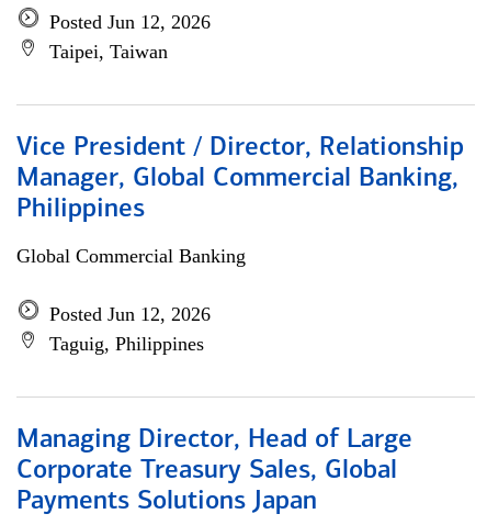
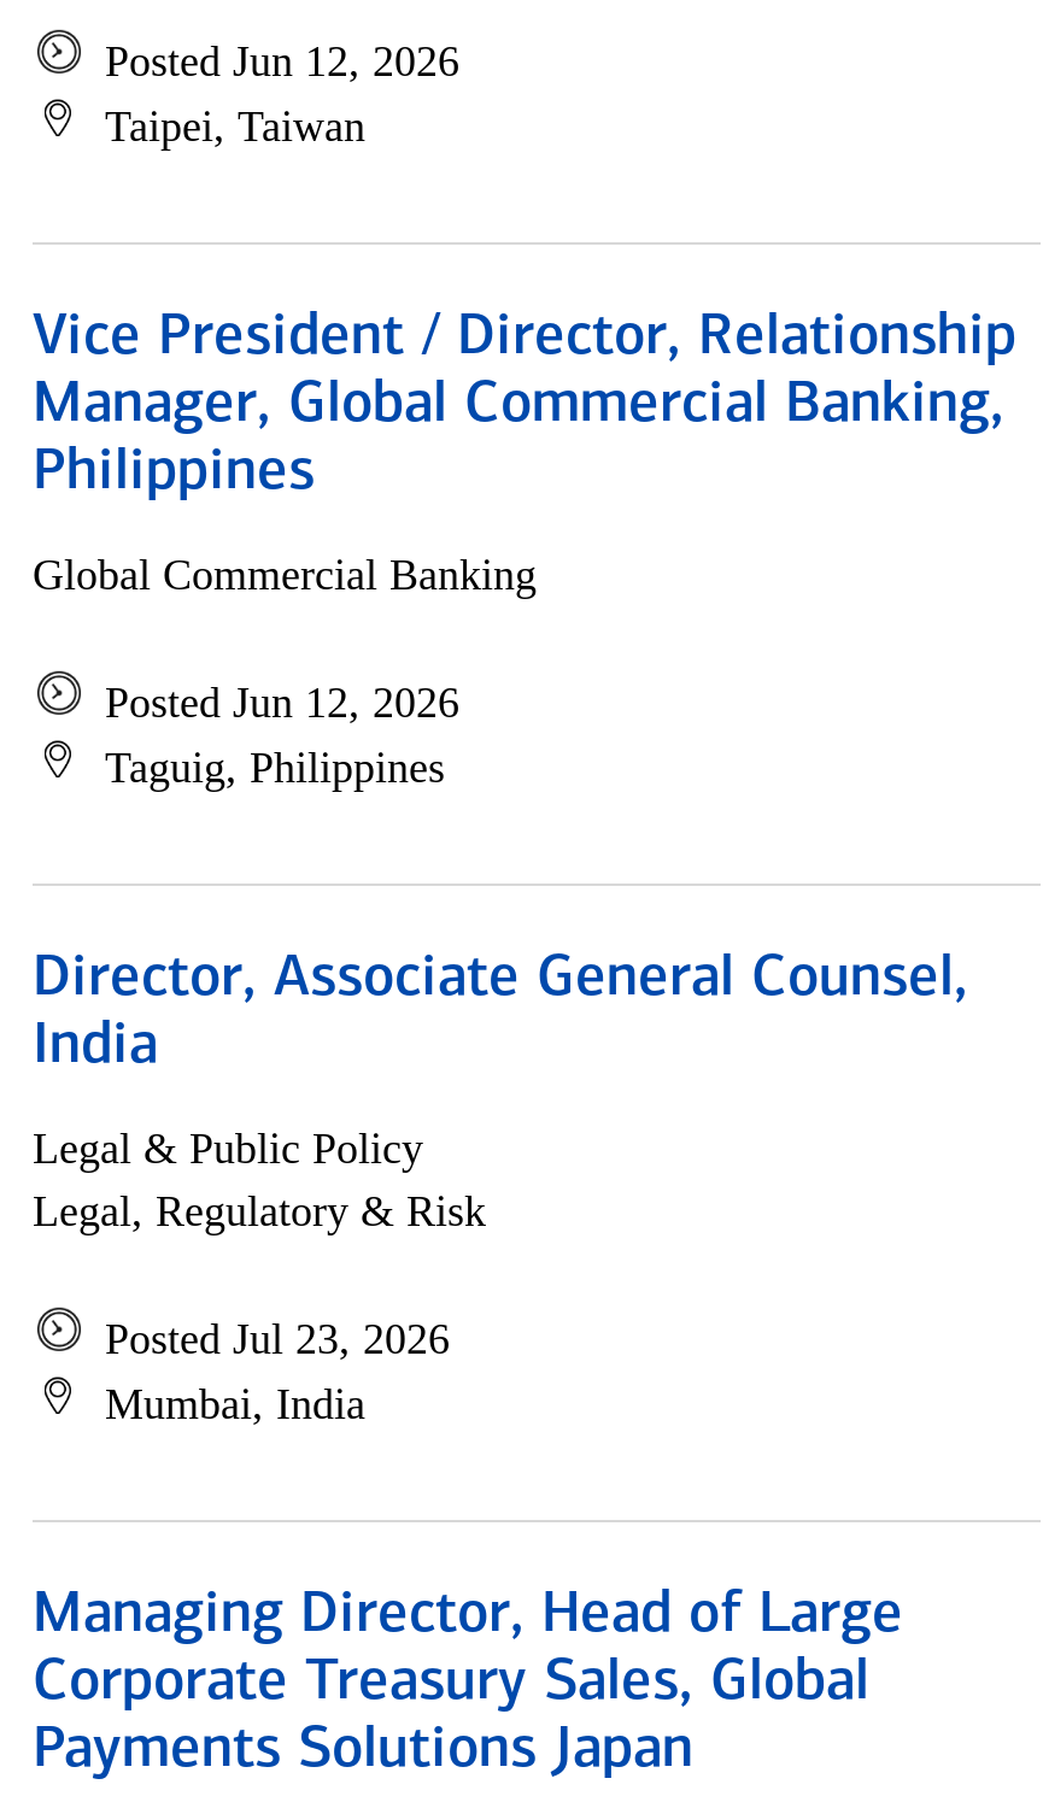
none -> [33,951,968,1428] Director, Associate General Counsel, | India | Legal & Public Policy | Legal, Regulatory & Risk | Posted Jul 23, 2026 | Mumbai, India

